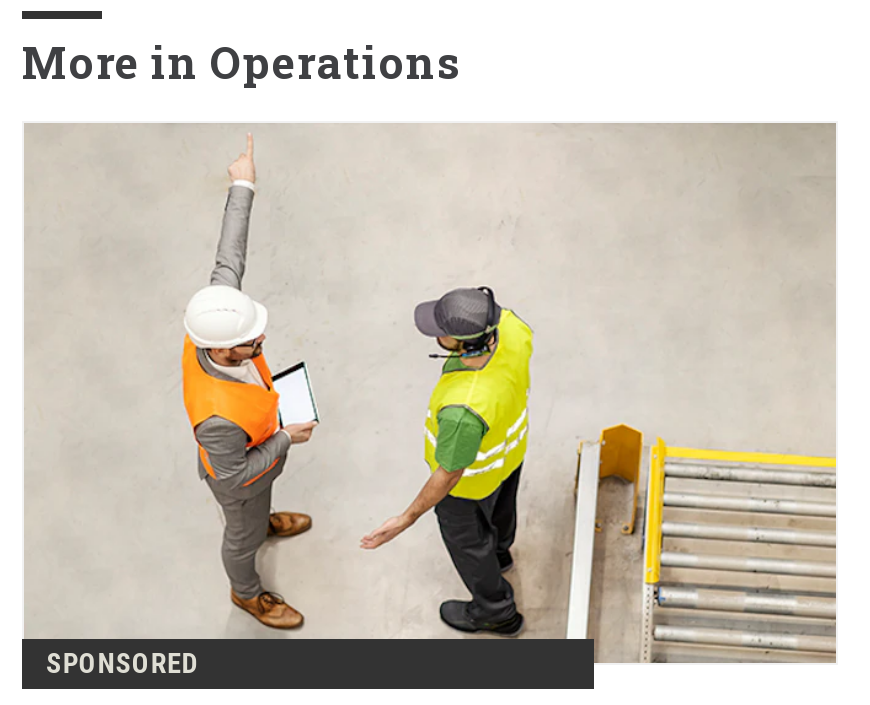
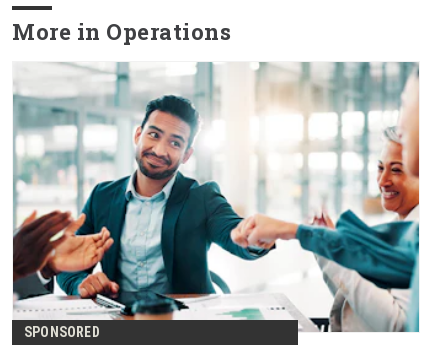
[24,123,838,663] [image] -> [12,62,420,332] [image]

